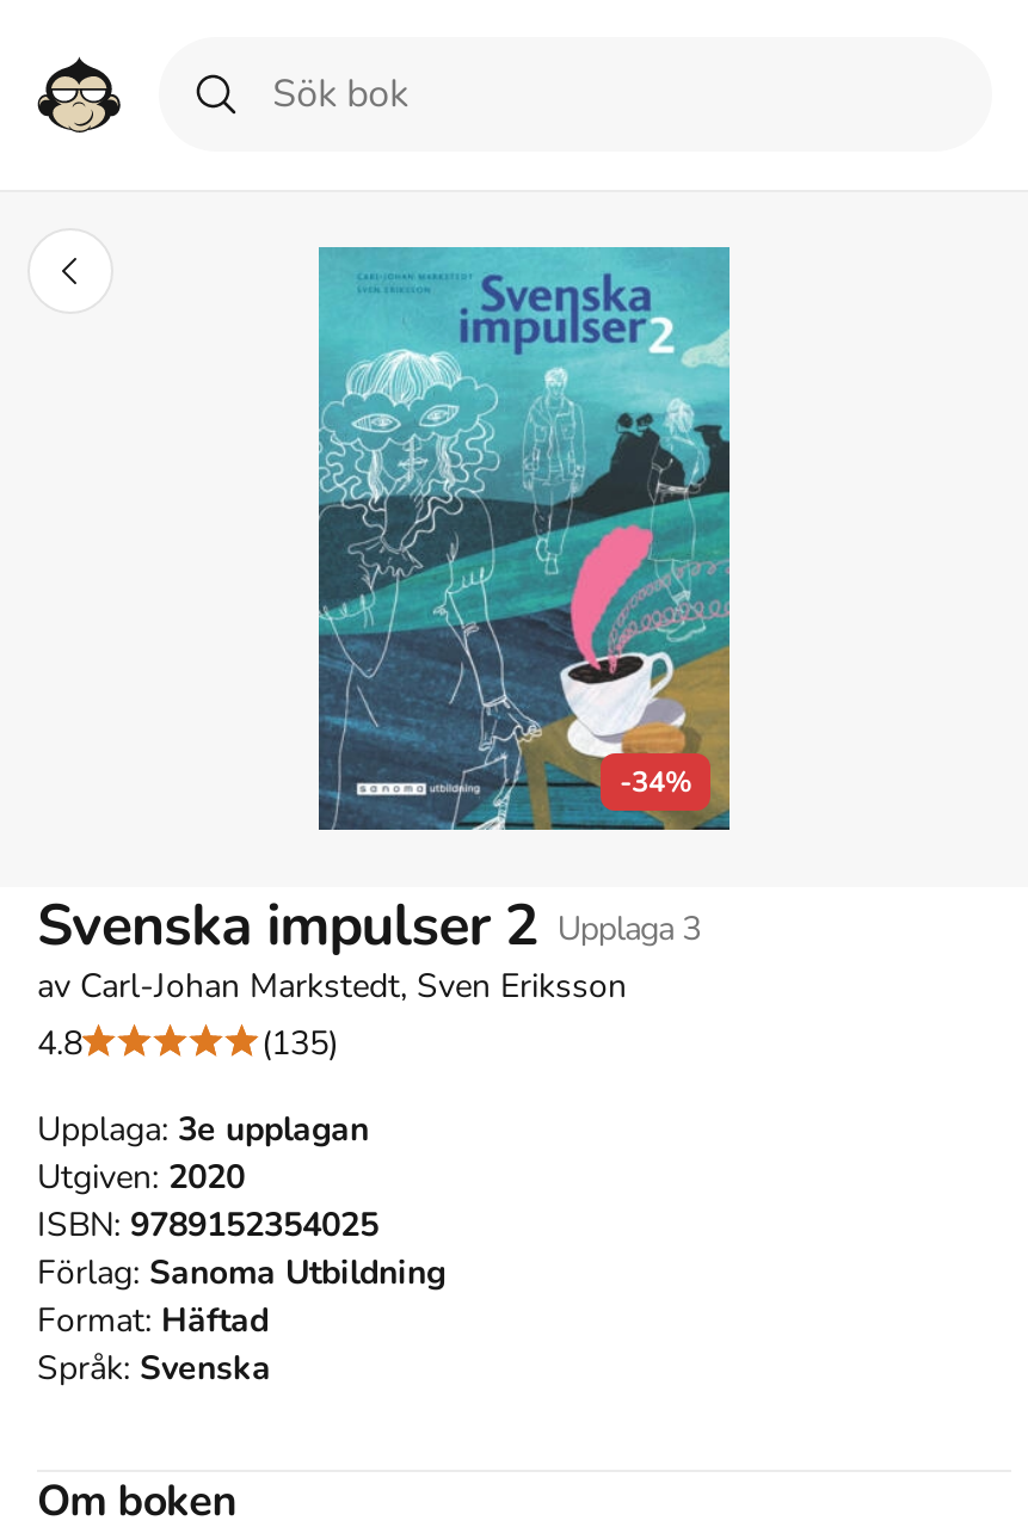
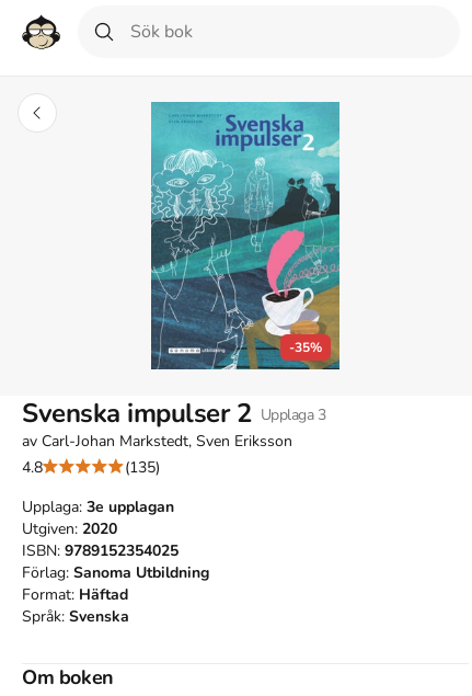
[620,763,691,801] -34% -> [289,339,322,356] -35%

